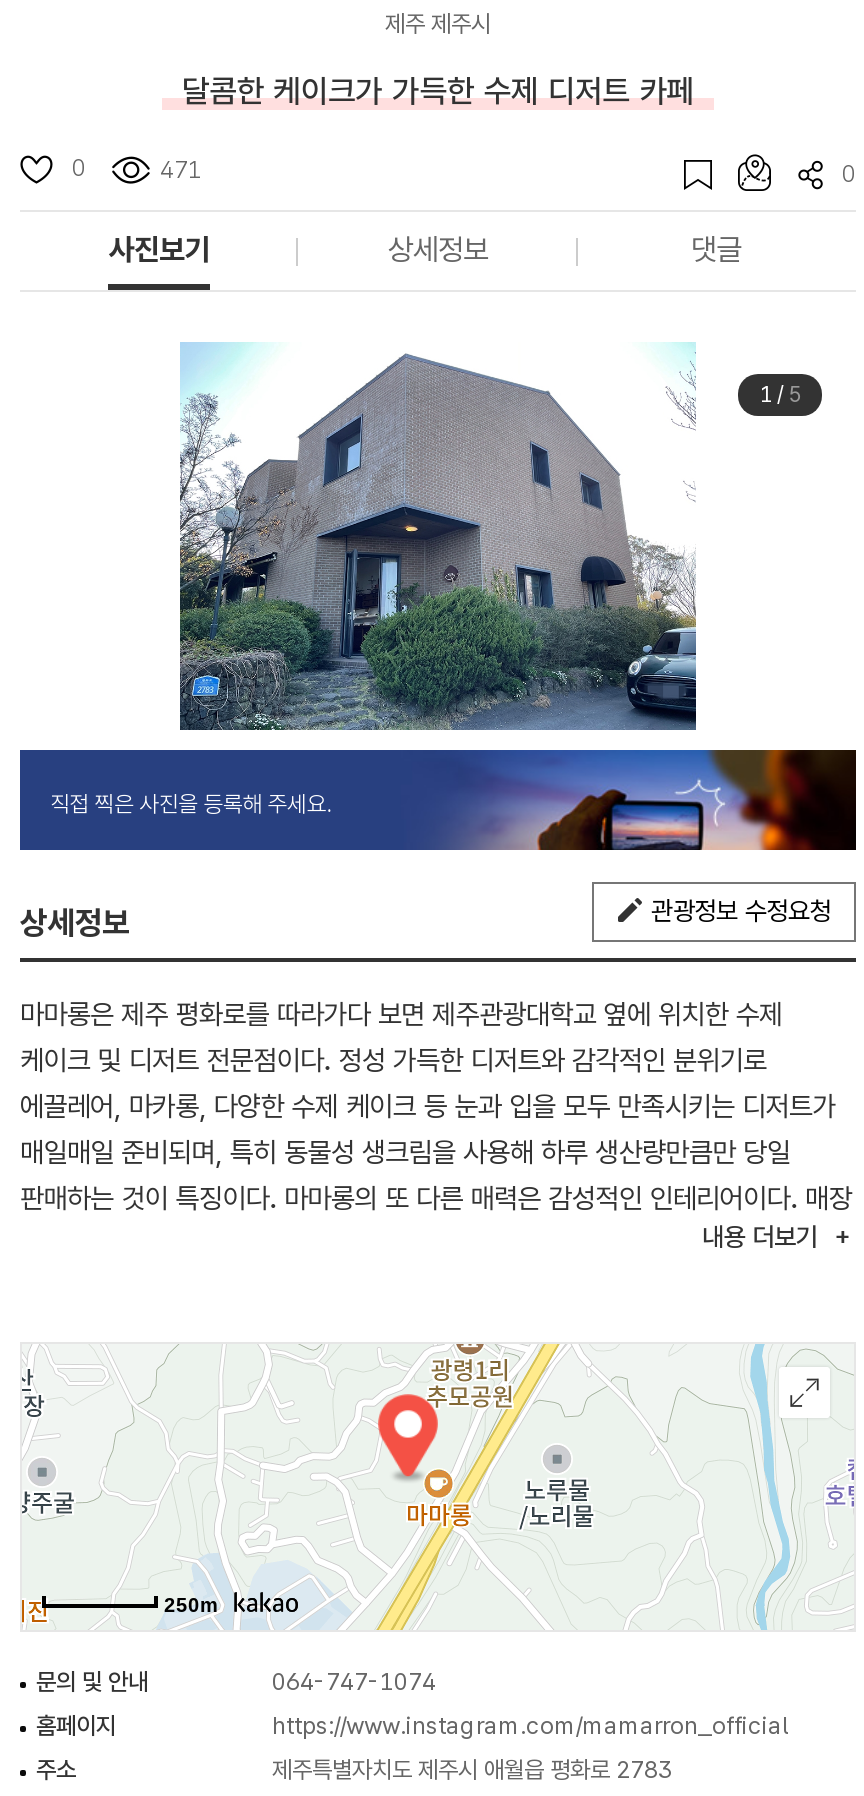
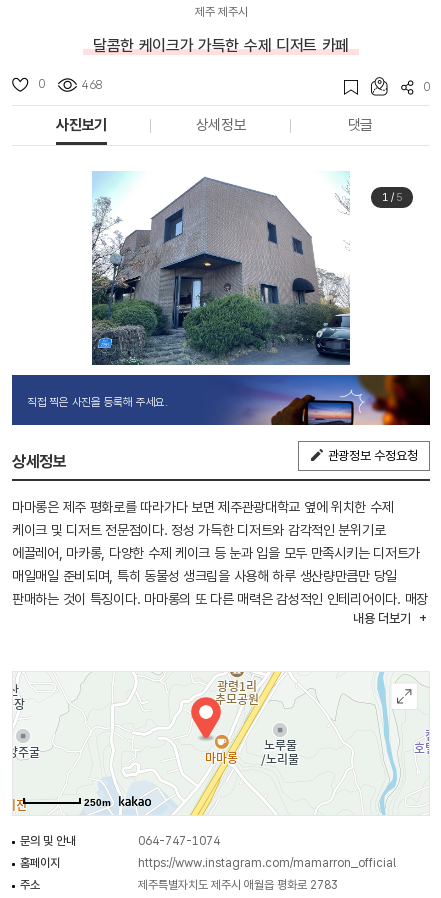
[160,156,202,184] 471 -> [82,78,103,92] 468

